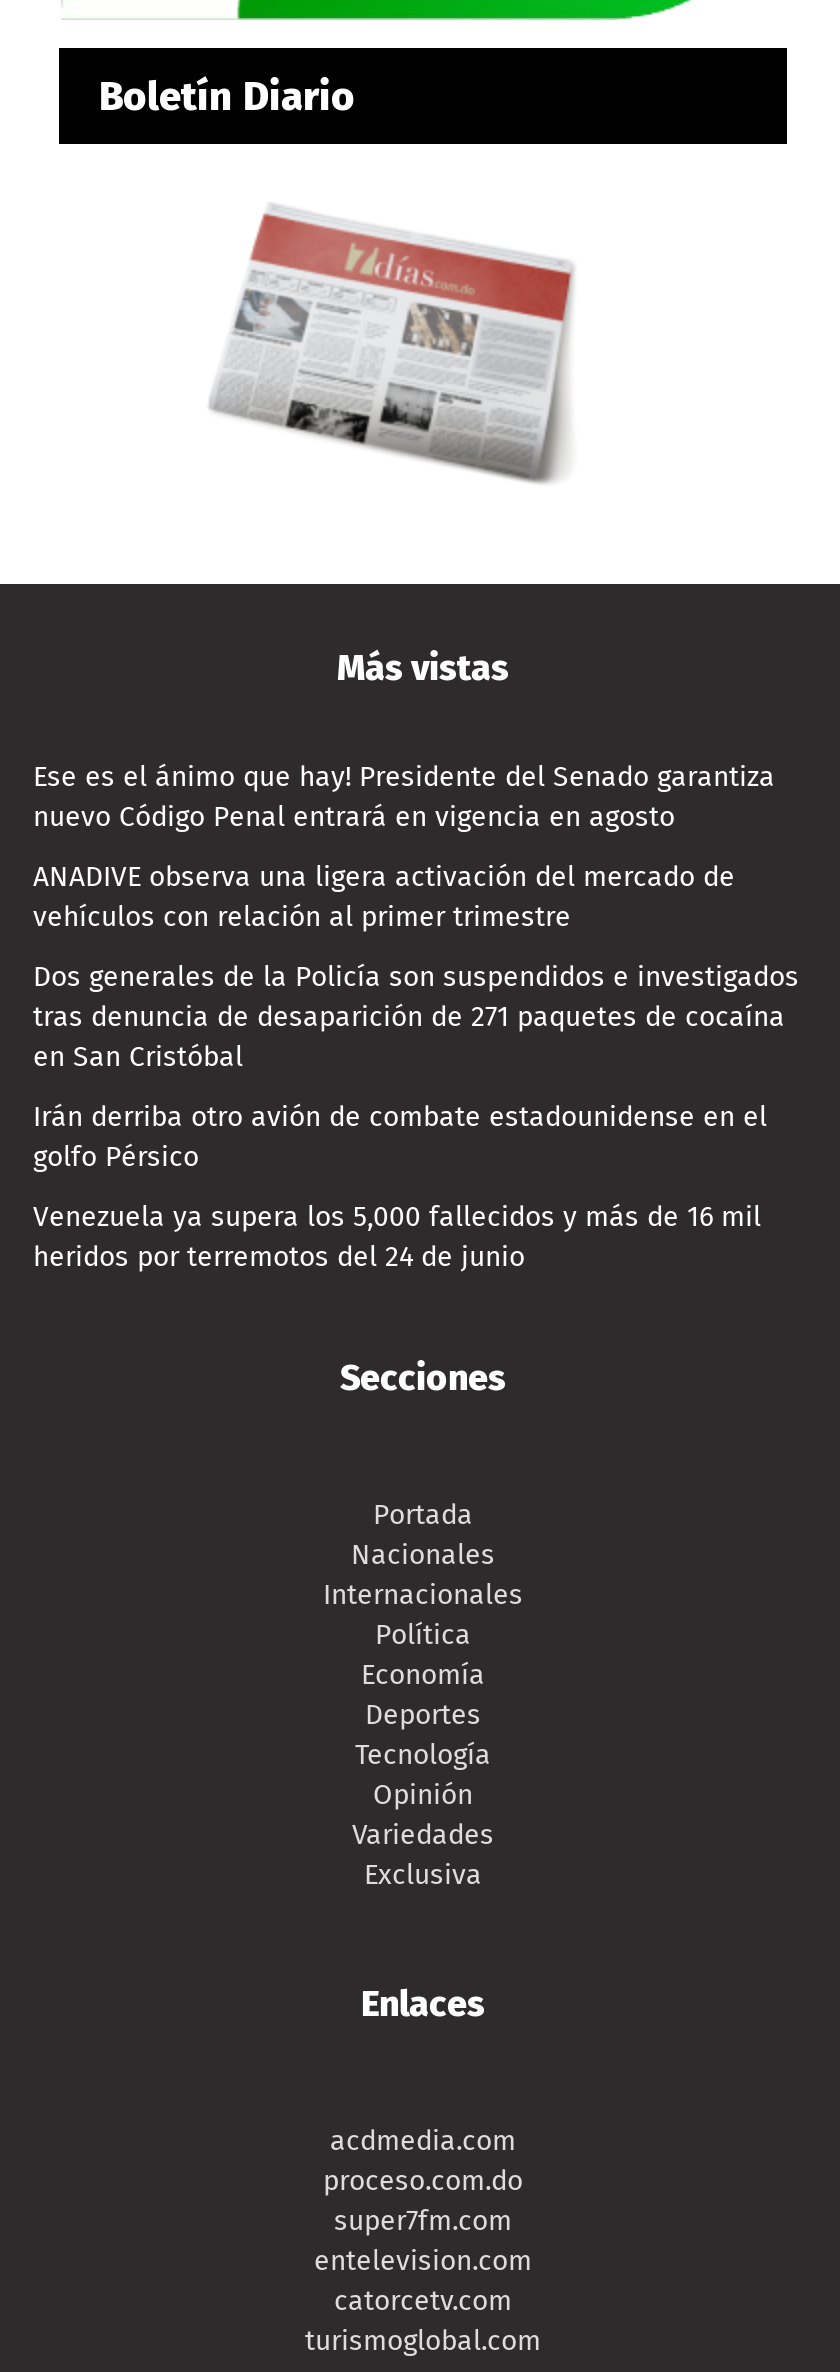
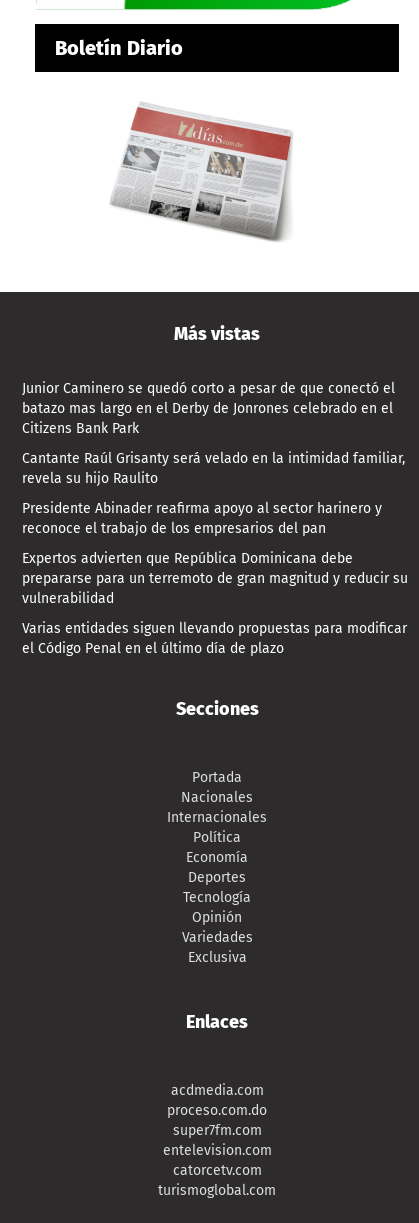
[33,761,775,835] Ese es el ánimo que hay! Presidente del Senado garantiza | nuevo Código Penal entrará en vigencia en agosto -> [22,380,395,437] Junior Caminero se quedó corto a pesar de que conectó el | batazo mas largo en el Derby de Jonrones celebrado en el | Citizens Bank Park
[33,861,735,935] ANADIVE observa una ligera activación del mercado de | vehículos con relación al primer trimestre -> [22,450,405,487] Cantante Raúl Grisanty será velado en la intimidad familiar, | revela su hijo Raulito
[33,961,799,1075] Dos generales de la Policía son suspendidos e investigados | tras denuncia de desaparición de 271 paquetes de cocaína | en San Cristóbal -> [22,500,382,537] Presidente Abinader reafirma apoyo al sector harinero y | reconoce el trabajo de los empresarios del pan
[33,1101,767,1175] Irán derriba otro avión de combate estadounidense en el | golfo Pérsico -> [22,550,408,607] Expertos advierten que República Dominicana debe | prepararse para un terremoto de gran magnitud y reducir su | vulnerabilidad
[33,1201,761,1275] Venezuela ya supera los 5,000 fallecidos y más de 16 mil | heridos por terremotos del 24 de junio -> [22,620,407,657] Varias entidades siguen llevando propuestas para modificar | el Código Penal en el último día de plazo

